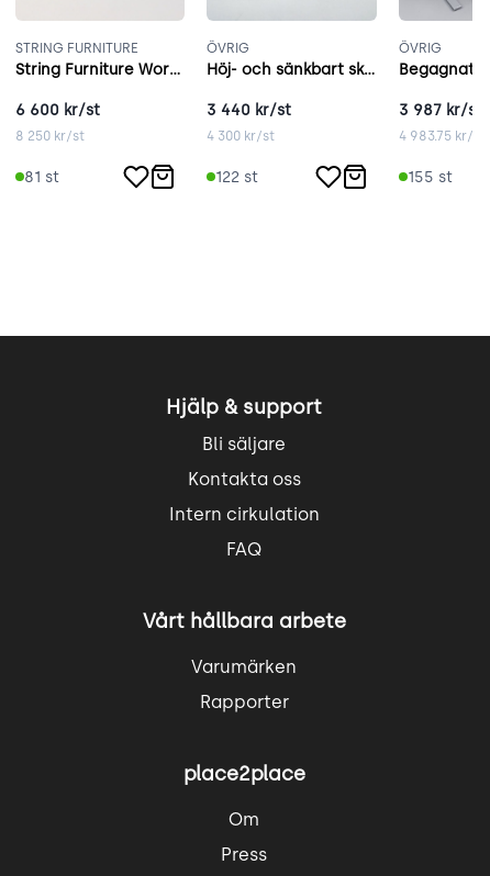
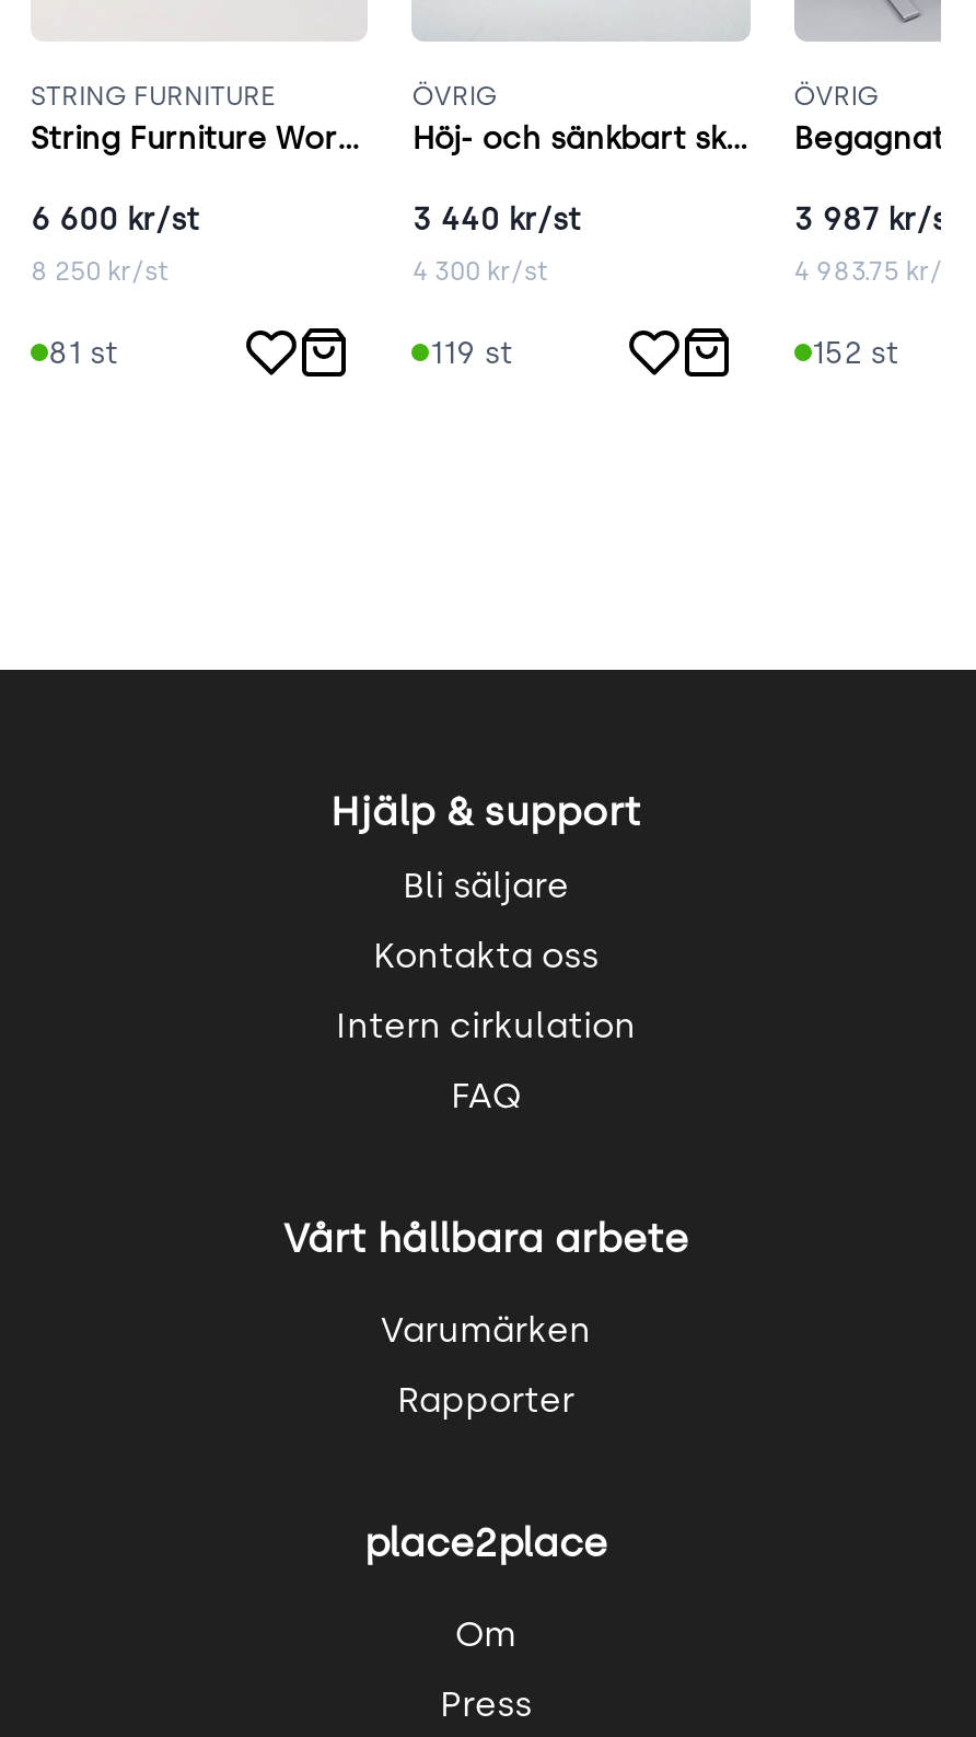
[216,168,259,187] 122 st -> [430,335,513,372] 119 st
[407,168,452,187] 155 st -> [811,335,899,372] 152 st

